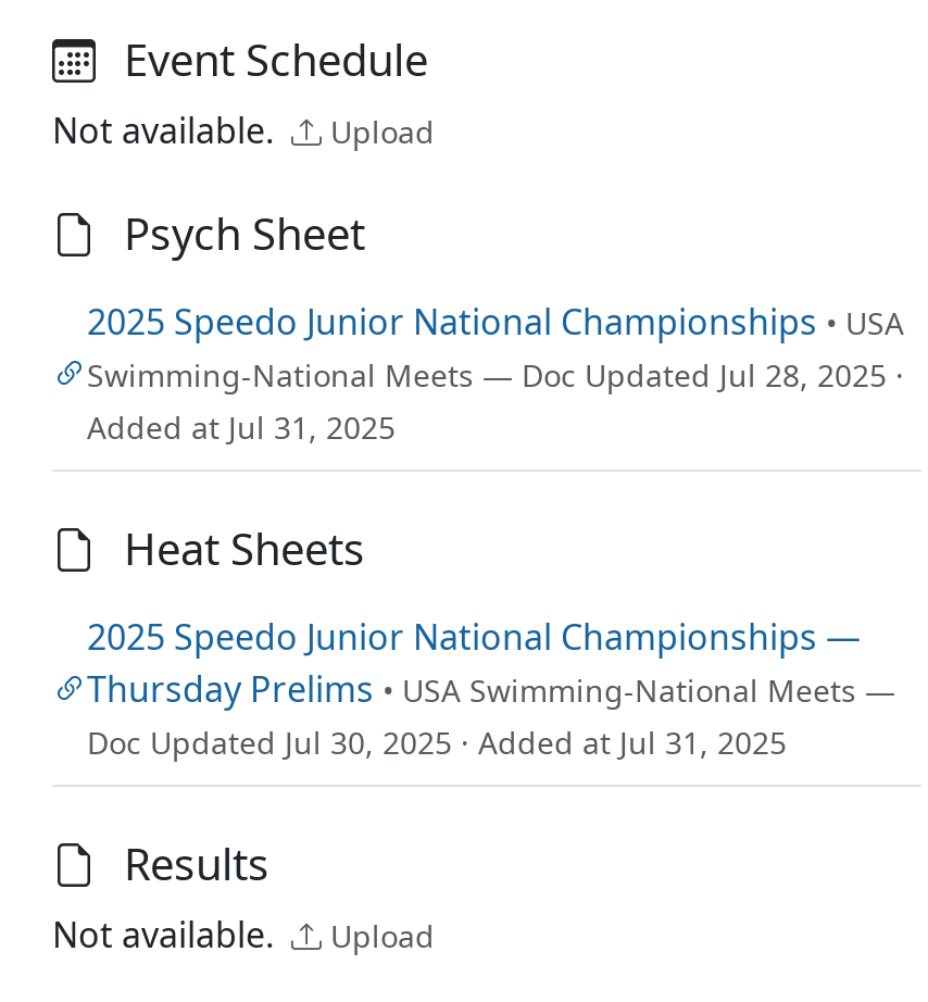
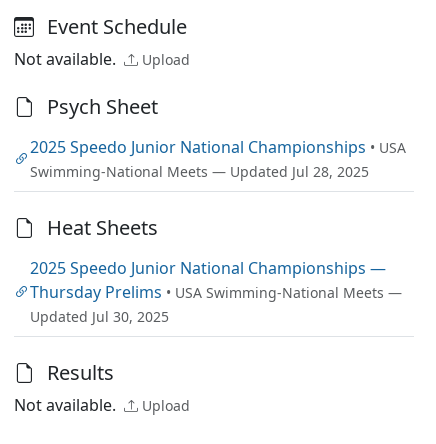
[87,354,904,448] Swimming-National Meets — Doc Updated Jul 28, 2025 · | Added at Jul 31, 2025 -> [30,162,369,181] Swimming-National Meets — Updated Jul 28, 2025
[87,722,787,763] Doc Updated Jul 30, 2025 · Added at Jul 31, 2025 -> [30,307,169,326] Updated Jul 30, 2025

